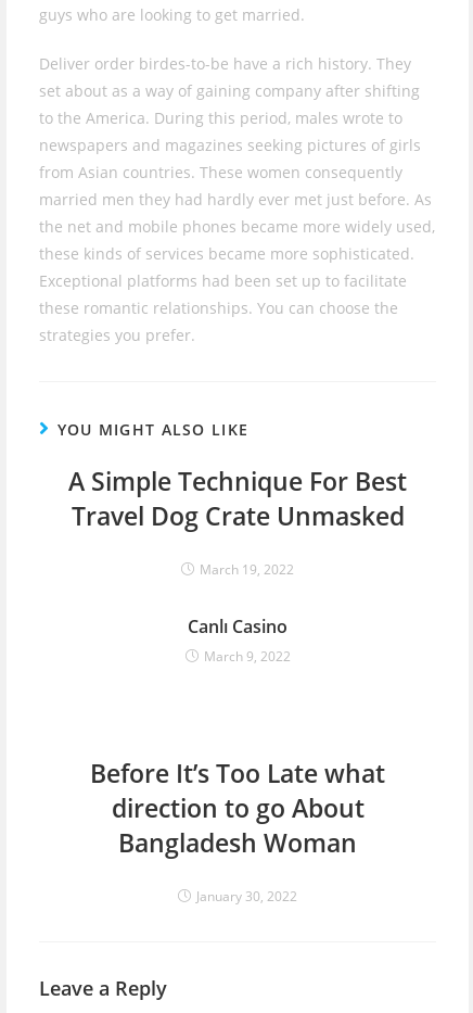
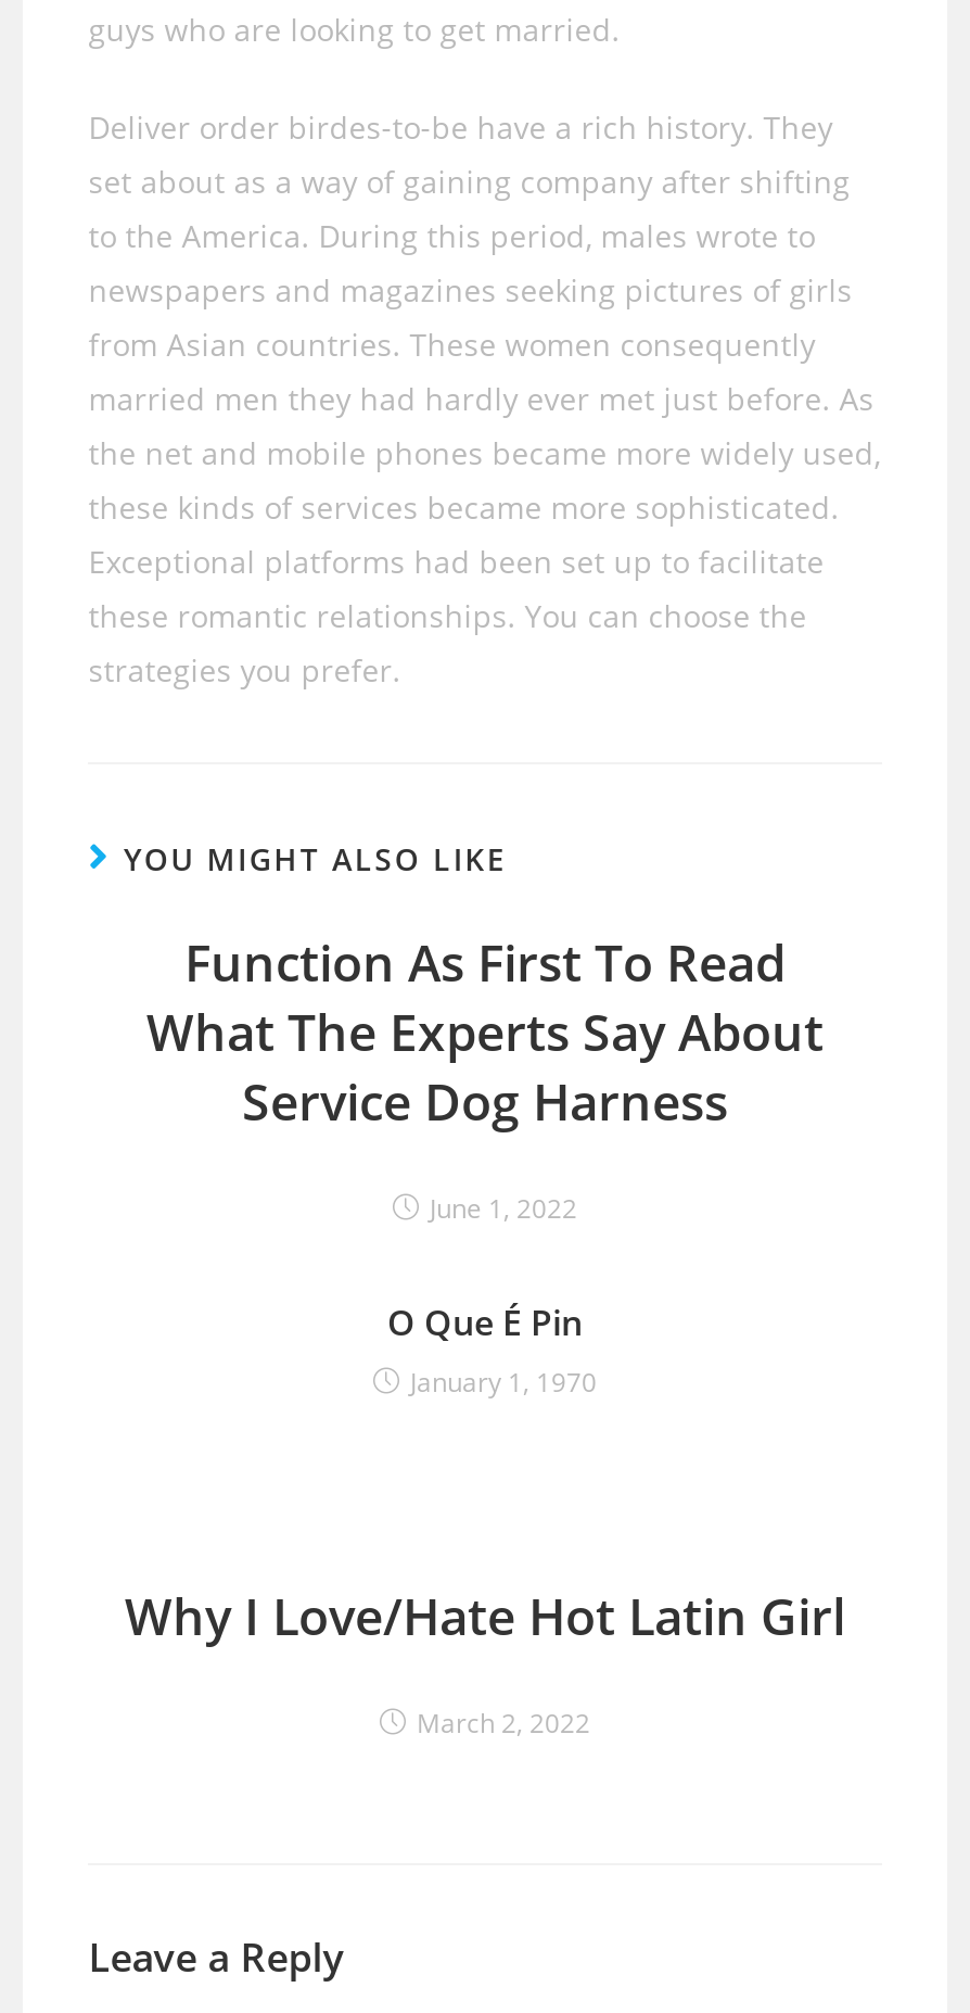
[68,464,407,533] A Simple Technique For Best | Travel Dog Crate Unmasked -> [146,927,824,1136] Function As First To Read | What The Experts Say About | Service Dog Harness
[200,560,294,579] March 19, 2022 -> [430,1190,577,1227] June 1, 2022
[188,615,290,666] Canlı Casino | March 9, 2022 -> [387,1299,597,1401] O Que É Pin | January 1, 1970
[90,756,385,860] Before It’s Too Late what | direction to go About | Bangladesh Woman -> [125,1581,845,1650] Why I Love/Hate Hot Latin Girl
[196,887,297,906] January 30, 2022 -> [417,1705,590,1742] March 2, 2022

